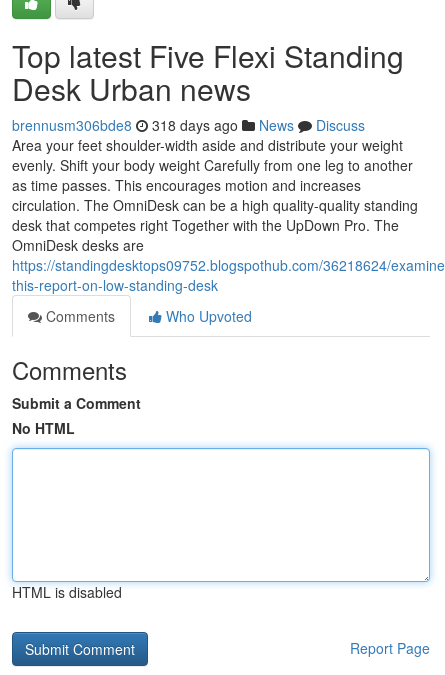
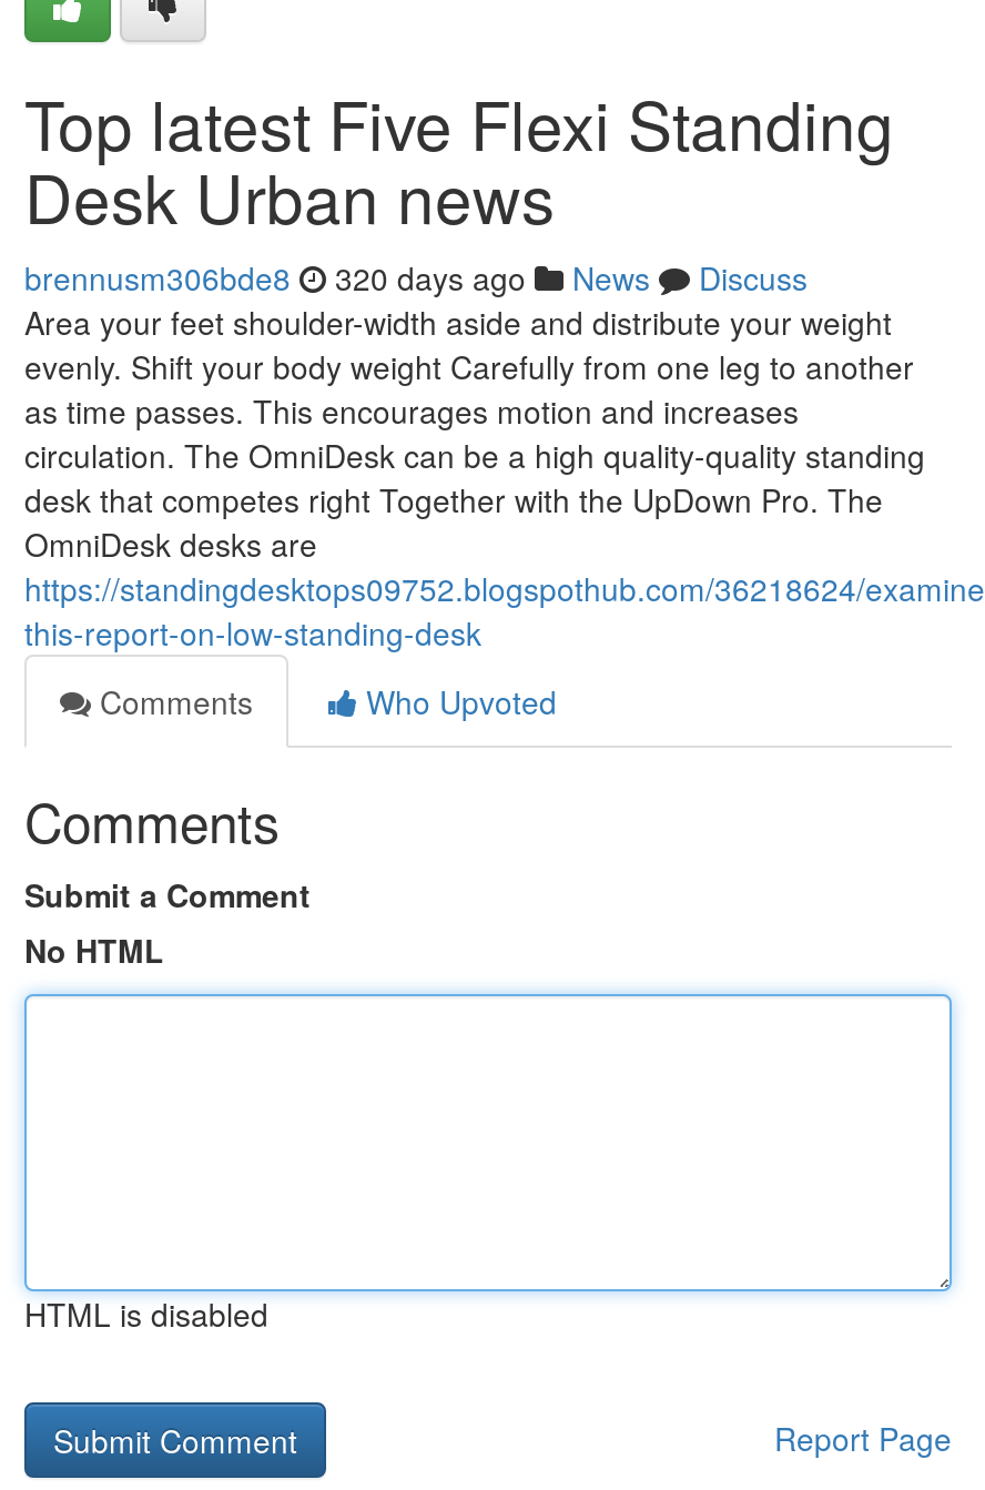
[12,115,365,135] brennusm306bde8 318 days ago News Discuss -> [24,255,808,300] brennusm306bde8 320 days ago News Discuss

